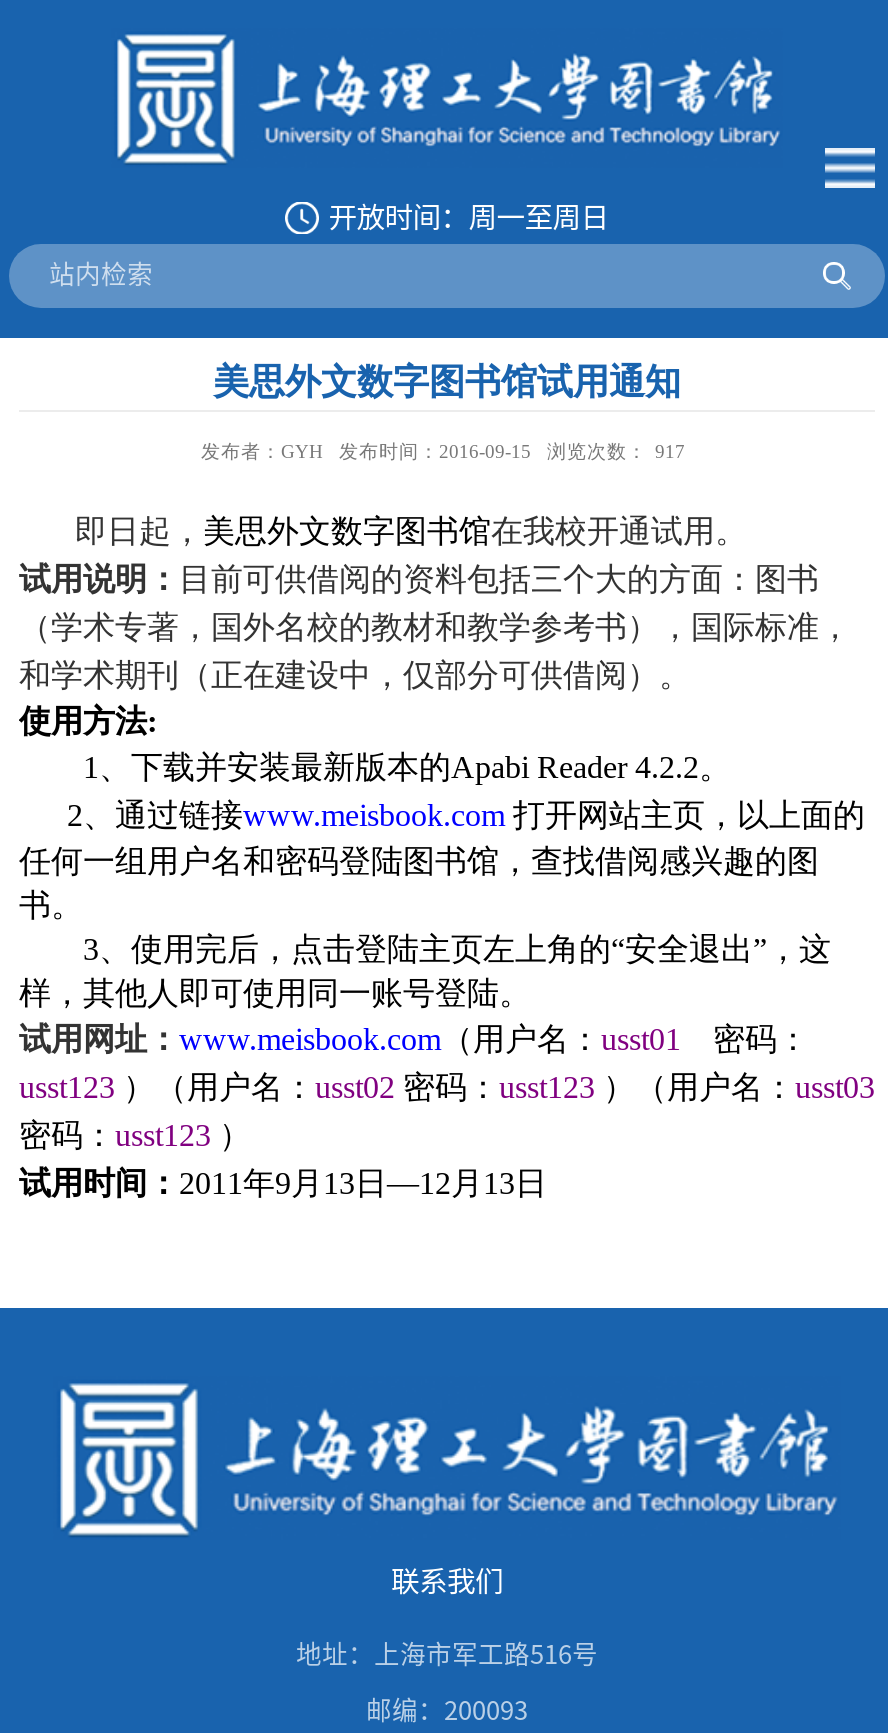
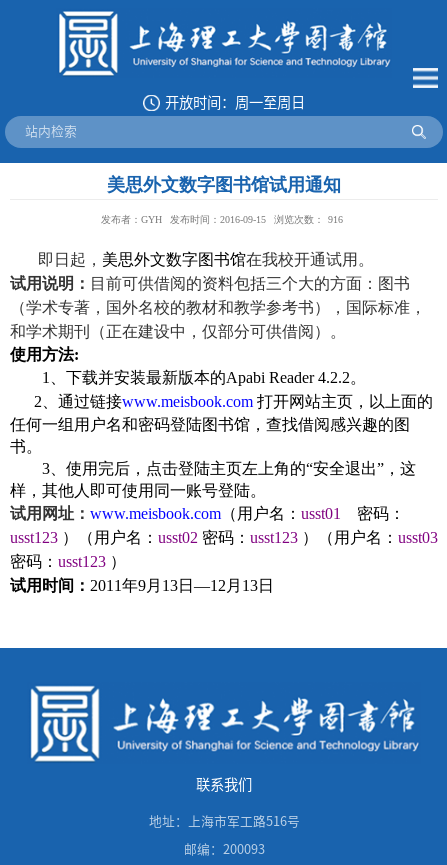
[201,440,685,462] 发布者：GYH 发布时间：2016-09-15 浏览次数： 917 -> [101,214,343,225] 发布者：GYH 发布时间：2016-09-15 浏览次数： 916

